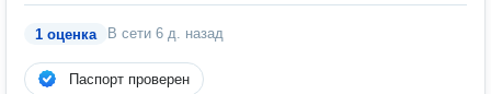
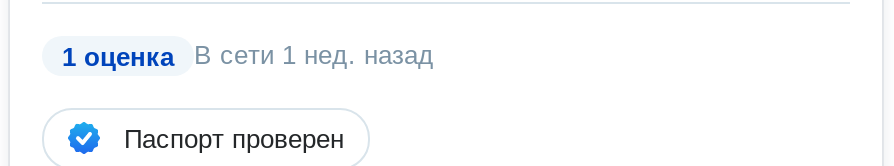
[107,25,224,42] В сети 6 д. назад -> [194,40,434,70] В сети 1 нед. назад

